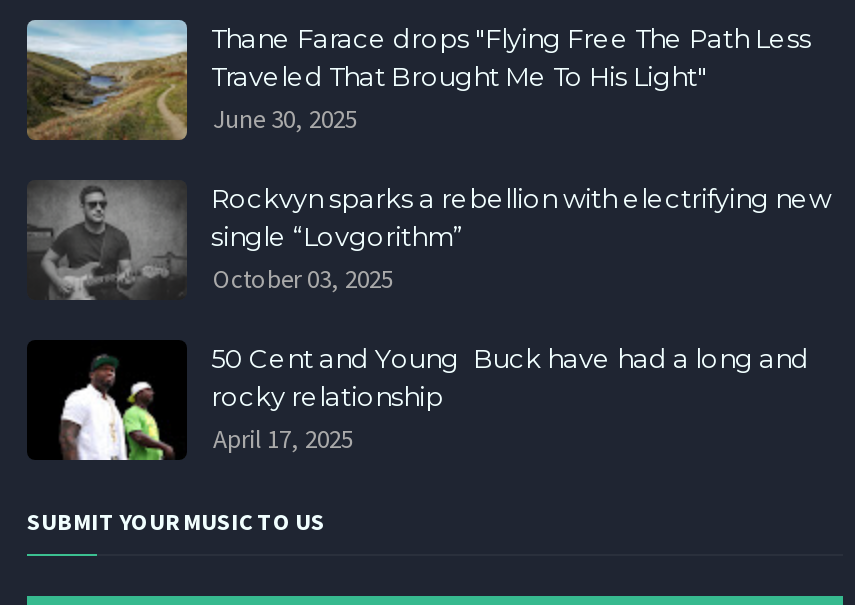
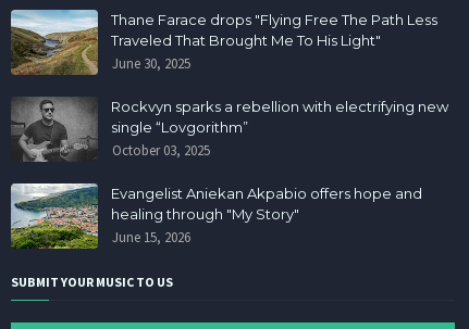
[27,340,809,462] [image] | 50 Cent and Young Buck have had a long and | rocky relationship | April 17, 2025 -> [10,182,422,250] [image] | Evangelist Aniekan Akpabio offers hope and | healing through "My Story" | June 15, 2026

